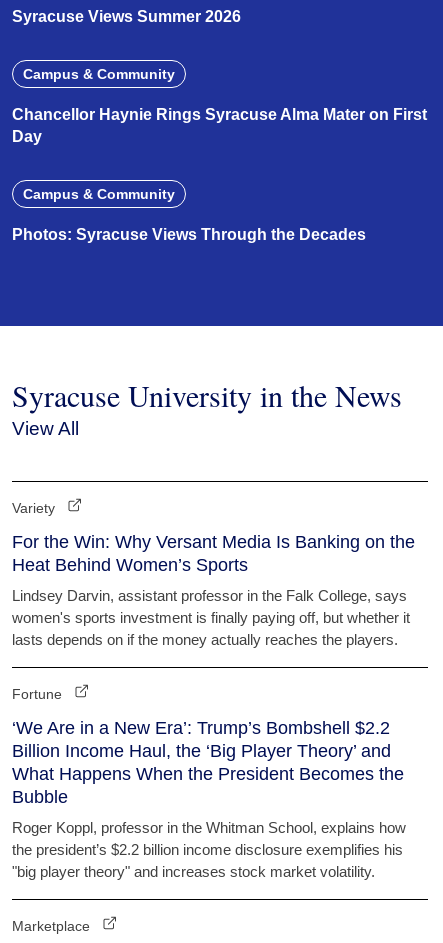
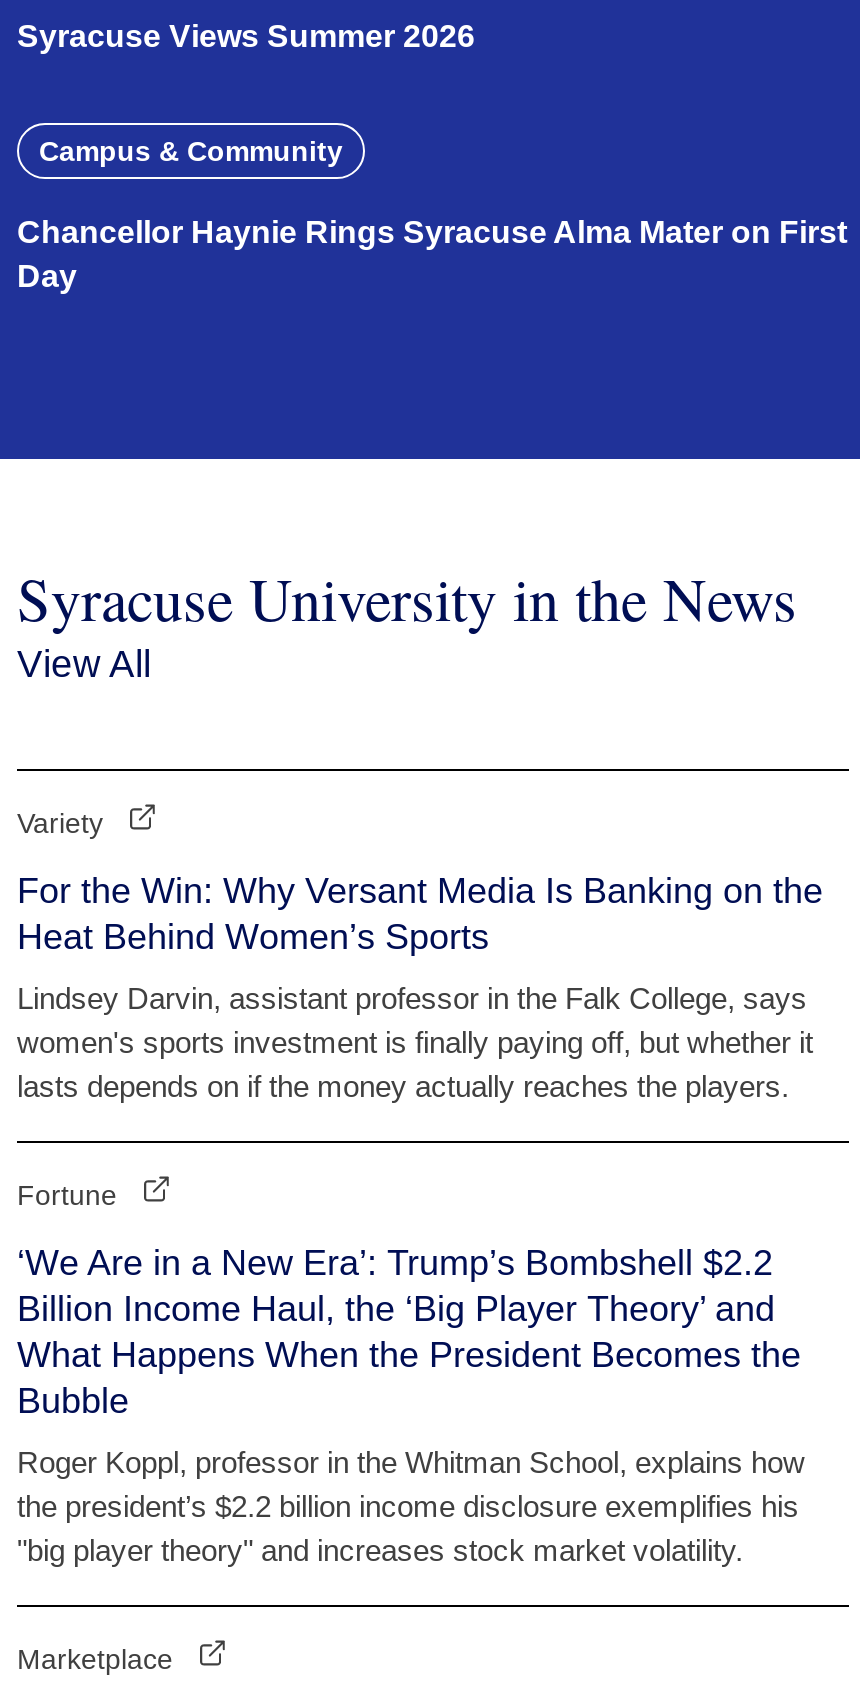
[12,186,366,243] Campus & Community | Photos: Syracuse Views Through the Decades -> none

